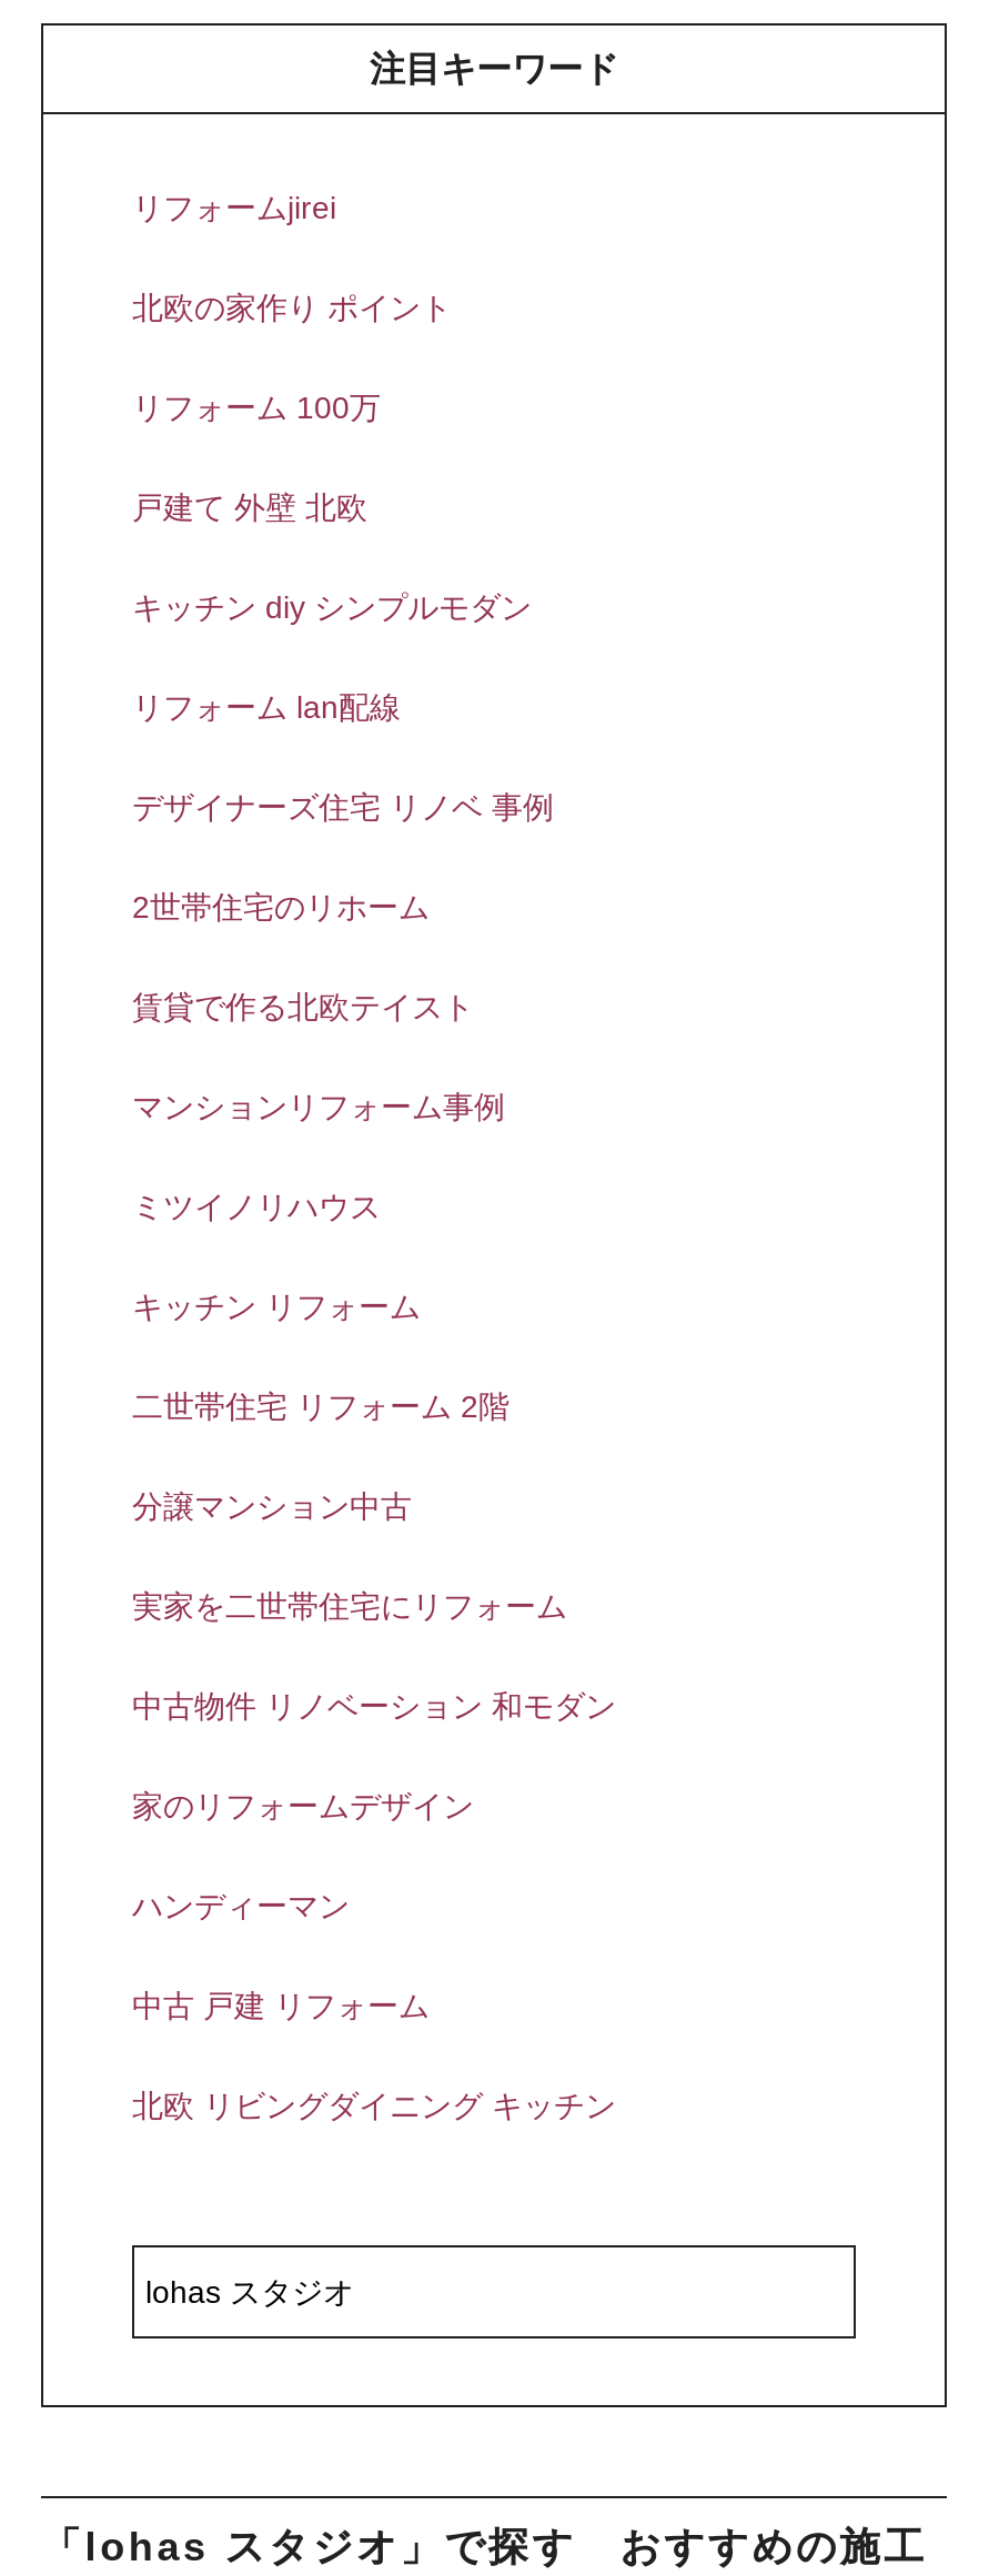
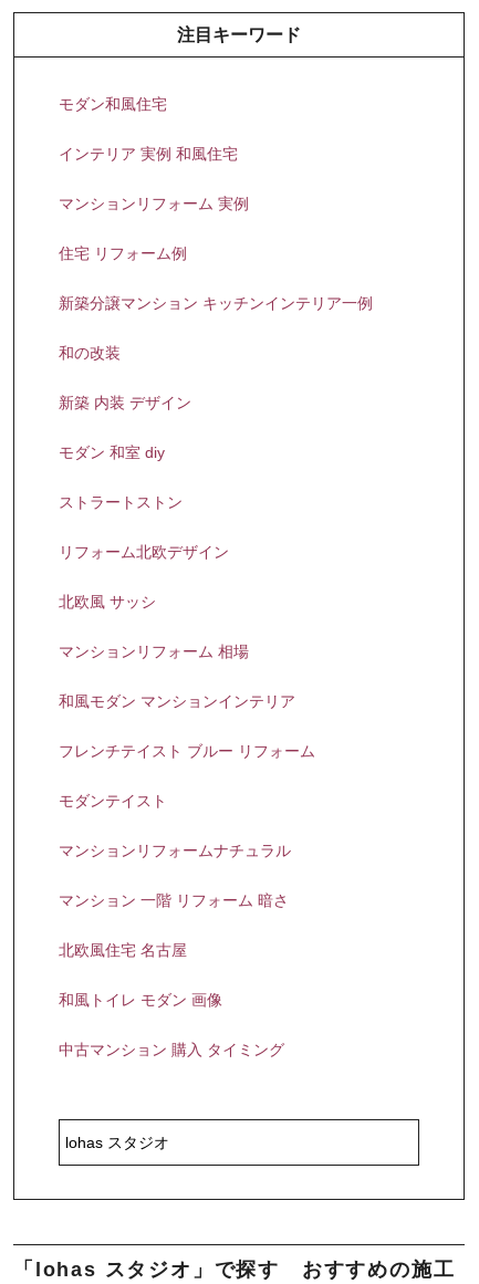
[132,190,336,225] リフォームjirei -> [59,95,167,113] モダン和風住宅
[132,290,452,325] 北欧の家作り ポイント -> [59,145,238,163] インテリア 実例 和風住宅
[132,390,381,425] リフォーム 100万 -> [59,195,249,212] マンションリフォーム 実例
[132,489,367,525] 戸建て 外壁 北欧 -> [59,244,187,262] 住宅 リフォーム例
[132,589,532,625] キッチン diy シンプルモダン -> [59,294,373,312] 新築分譲マンション キッチンインテリア一例
[132,689,401,725] リフォーム lan配線 -> [59,344,121,362] 和の改装
[132,789,554,825] デザイナーズ住宅 リノベ 事例 -> [59,394,191,411] 新築 内装 デザイン
[132,889,430,925] 2世帯住宅のリホーム -> [59,443,165,461] モダン 和室 diy
[132,989,474,1024] 賃貸で作る北欧テイスト -> [59,493,183,511] ストラートストン
[132,1089,505,1124] マンションリフォーム事例 -> [59,543,229,561] リフォーム北欧デザイン
[132,1189,381,1224] ミツイノリハウス -> [59,593,156,610] 北欧風 サッシ
[132,1289,421,1324] キッチン リフォーム -> [59,643,249,660] マンションリフォーム 相場
[132,1388,509,1424] 二世帯住宅 リフォーム 2階 -> [59,692,295,710] 和風モダン マンションインテリア
[132,1488,412,1524] 分譲マンション中古 -> [59,742,315,760] フレンチテイスト ブルー リフォーム
[132,1588,567,1624] 実家を二世帯住宅にリフォーム -> [59,792,167,810] モダンテイスト
[132,1688,616,1724] 中古物件 リノベーション 和モダン -> [59,842,291,859] マンションリフォームナチュラル
[132,1788,474,1824] 家のリフォームデザイン -> [59,891,289,909] マンション 一階 リフォーム 暗さ
[132,1888,350,1923] ハンディーマン -> [59,941,187,959] 北欧風住宅 名古屋
[132,1988,430,2023] 中古 戸建 リフォーム -> [59,991,222,1009] 和風トイレ モダン 画像
[132,2088,616,2123] 北欧 リビングダイニング キッチン -> [59,1041,284,1058] 中古マンション 購入 タイミング

